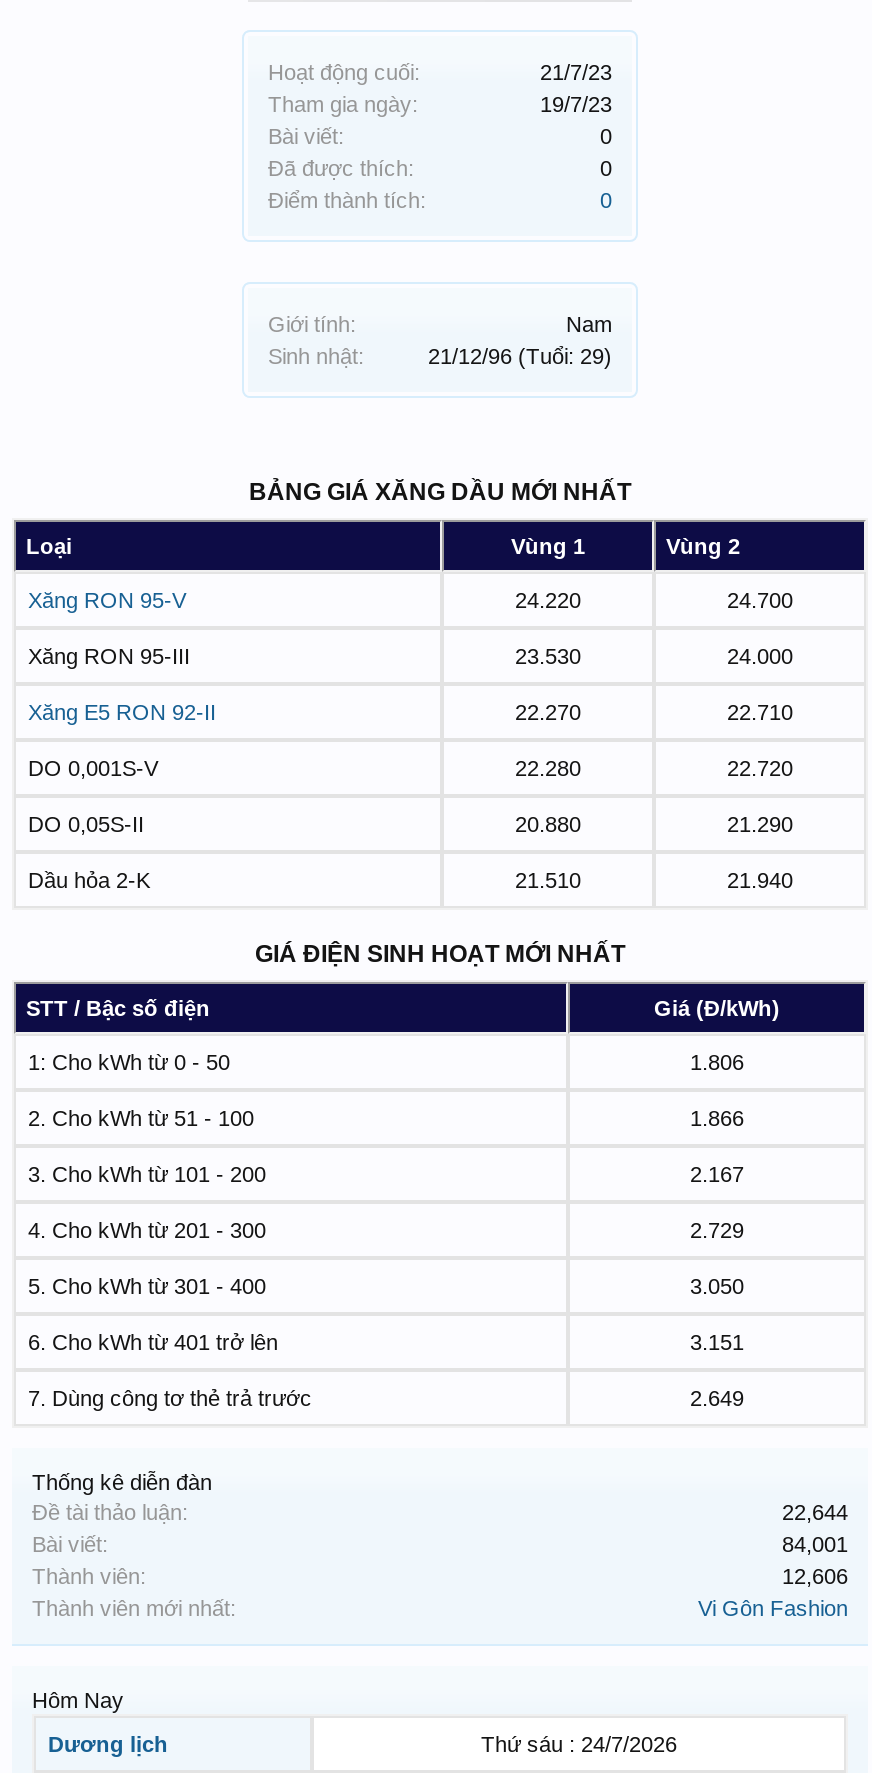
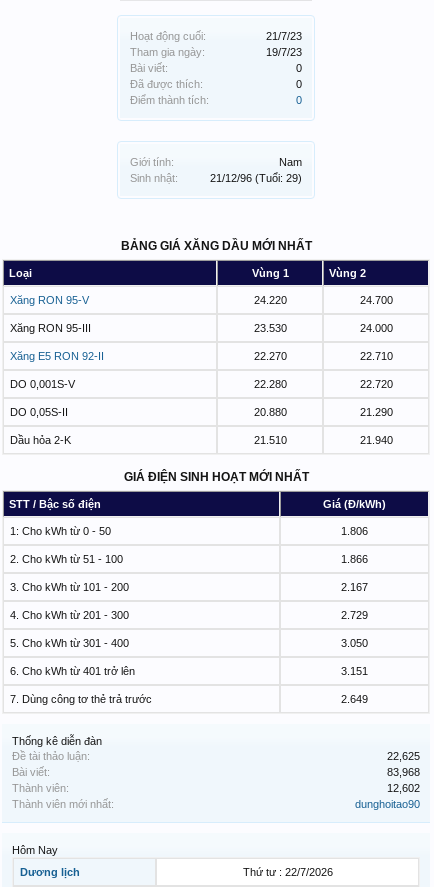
[782,1500,848,1524] 22,644 -> [387,750,420,762] 22,625
[782,1532,848,1556] 84,001 -> [387,766,420,778] 83,968
[782,1564,848,1588] 12,606 -> [387,782,420,794] 12,602
[698,1596,848,1620] Vi Gôn Fashion -> [355,798,420,810] dunghoitao90
[481,1732,677,1756] Thứ sáu : 24/7/2026 -> [242,866,332,878] Thứ tư : 22/7/2026

